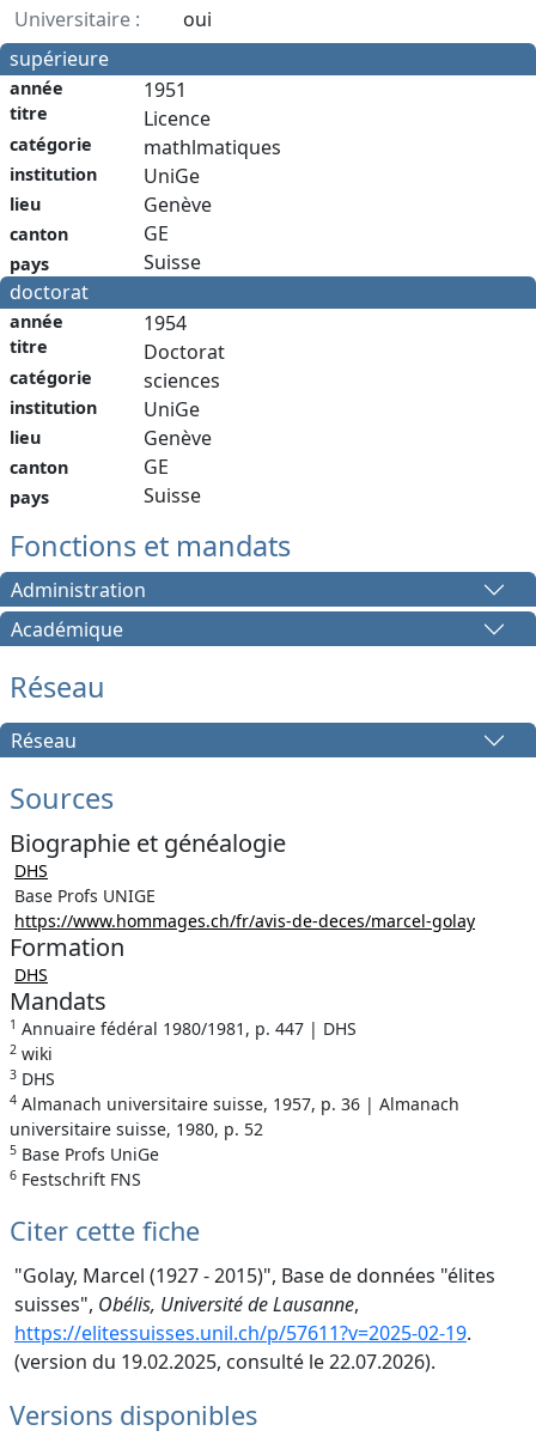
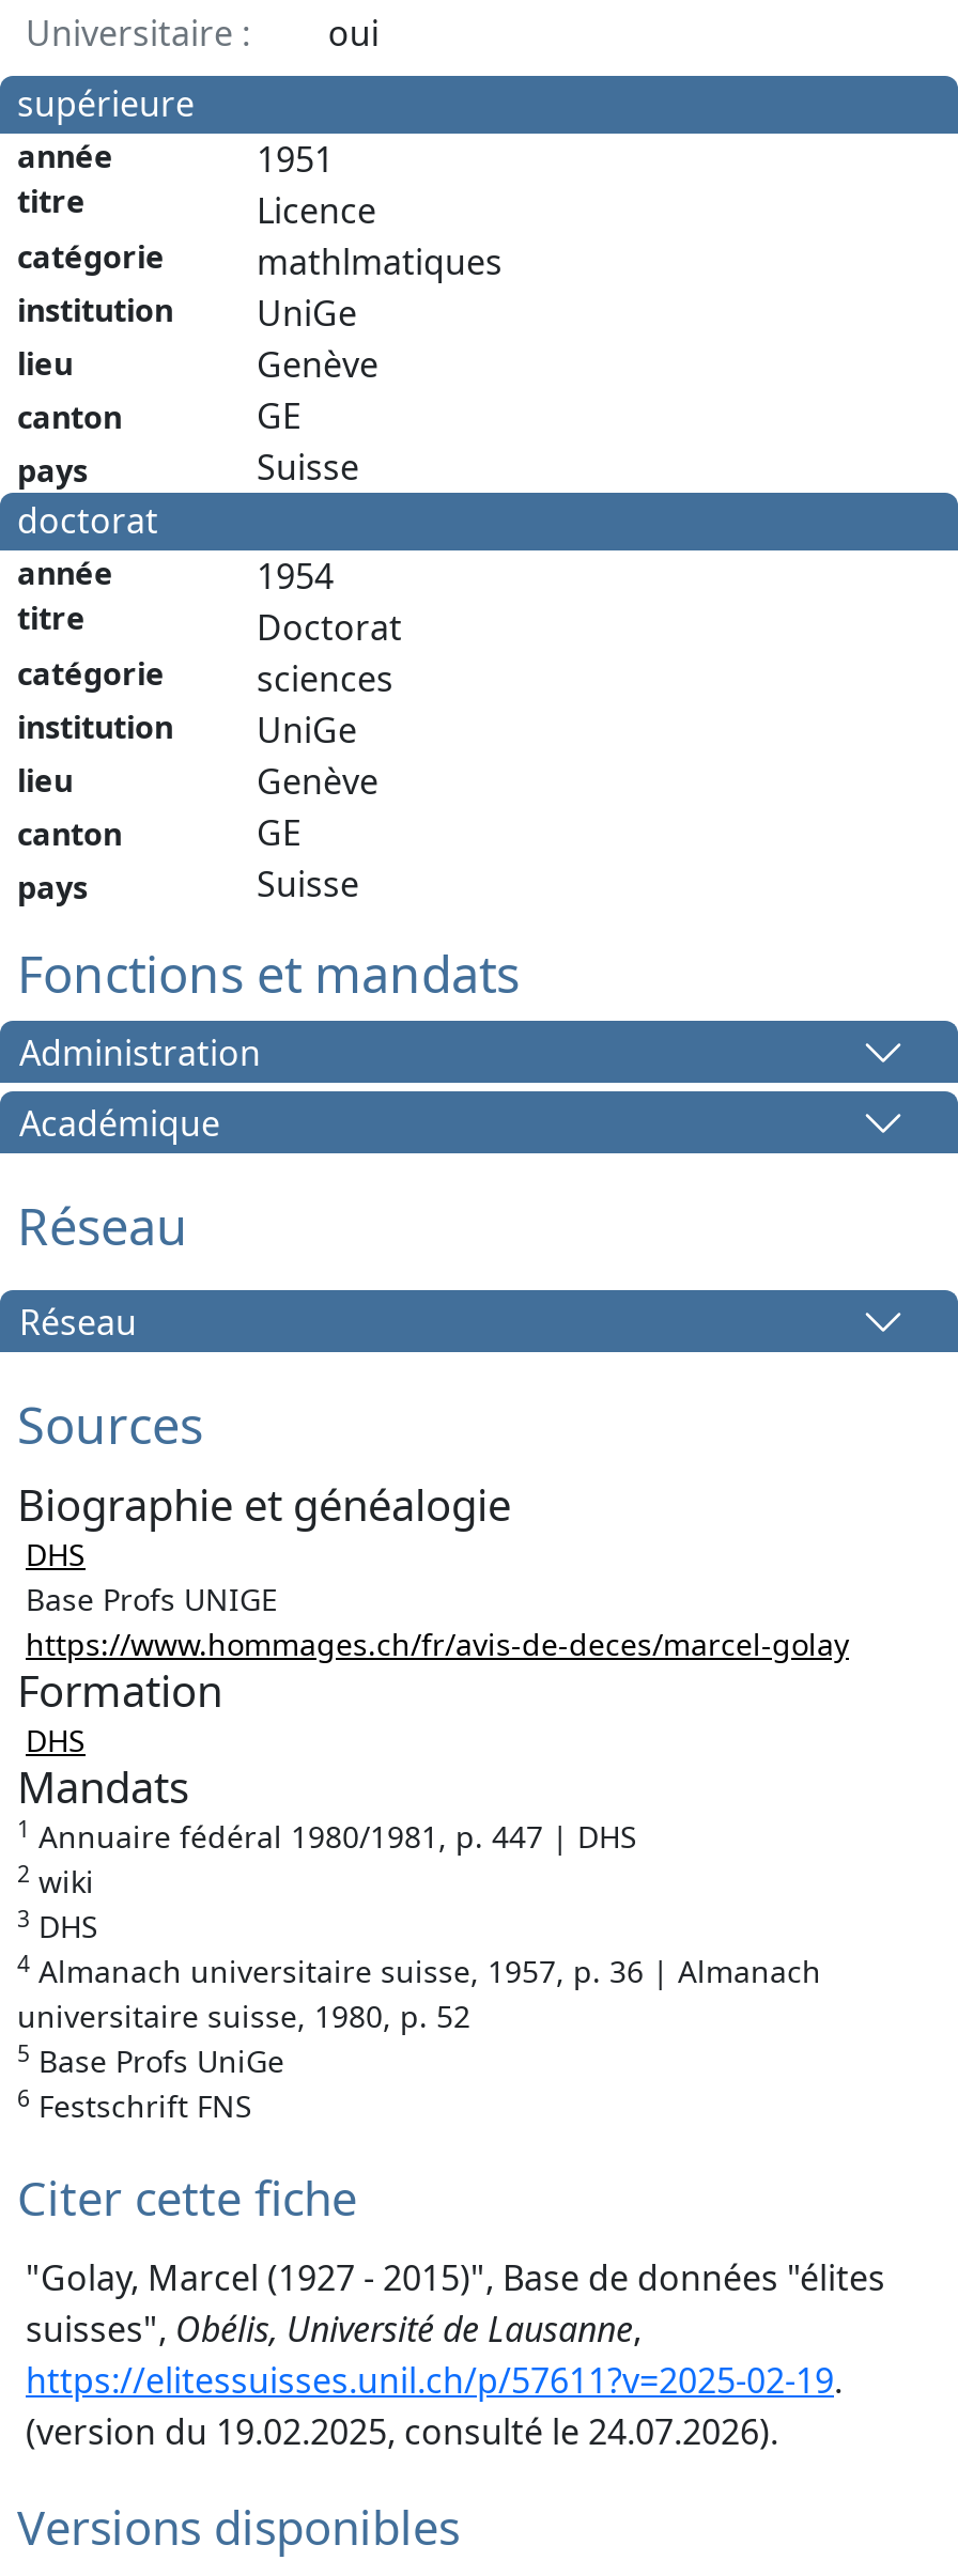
[14,1349,435,1375] (version du 19.02.2025, consulté le 22.07.2026). -> [26,2409,778,2456] (version du 19.02.2025, consulté le 24.07.2026).

